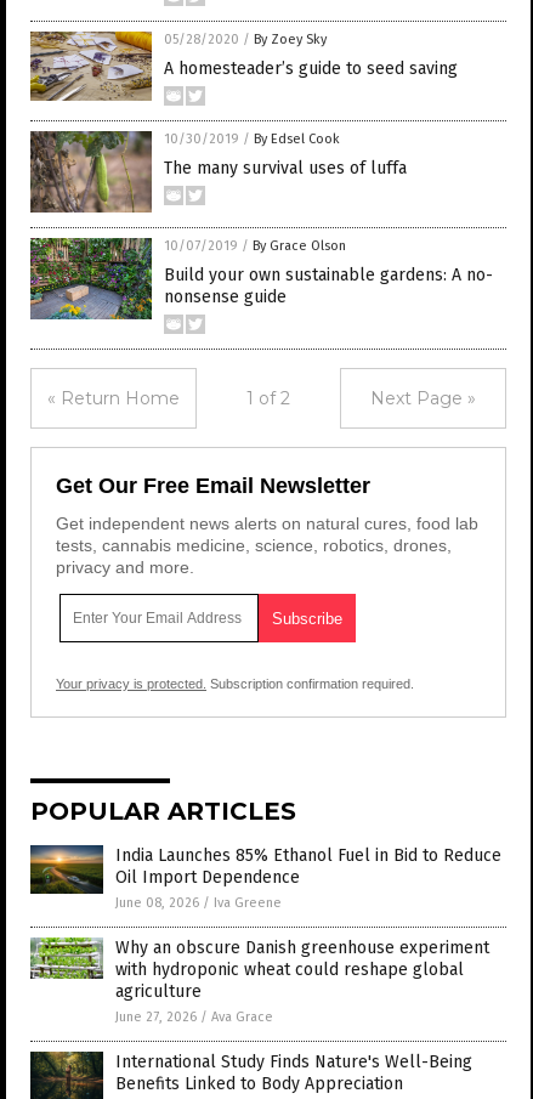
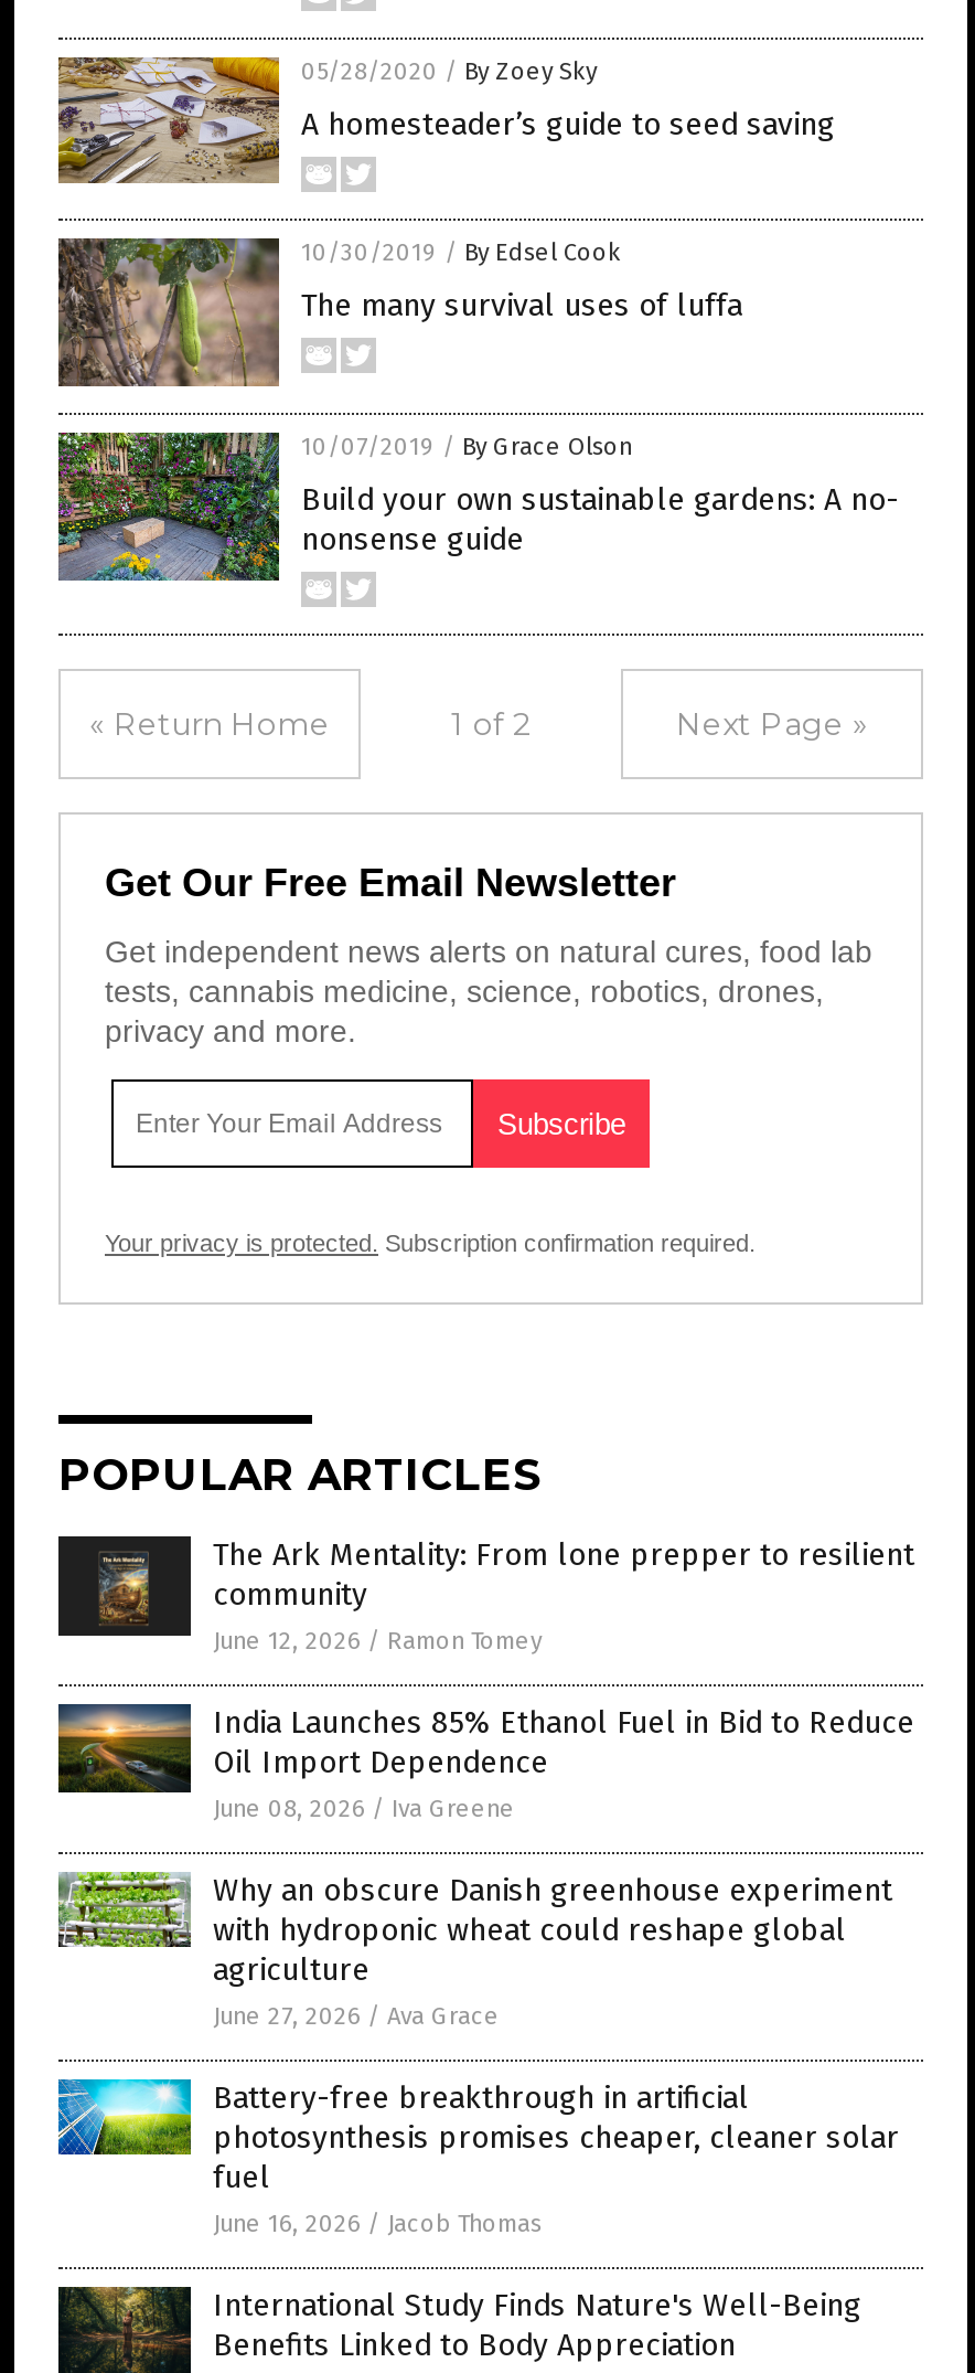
none -> [56,1536,914,1656] [image] | The Ark Mentality: From lone prepper to resilient | community | June 12, 2026 / Ramon Tomey
none -> [56,2077,899,2239] [image] | Battery-free breakthrough in artificial | photosynthesis promises cheaper, cleaner solar | fuel | June 16, 2026 / Jacob Thomas

